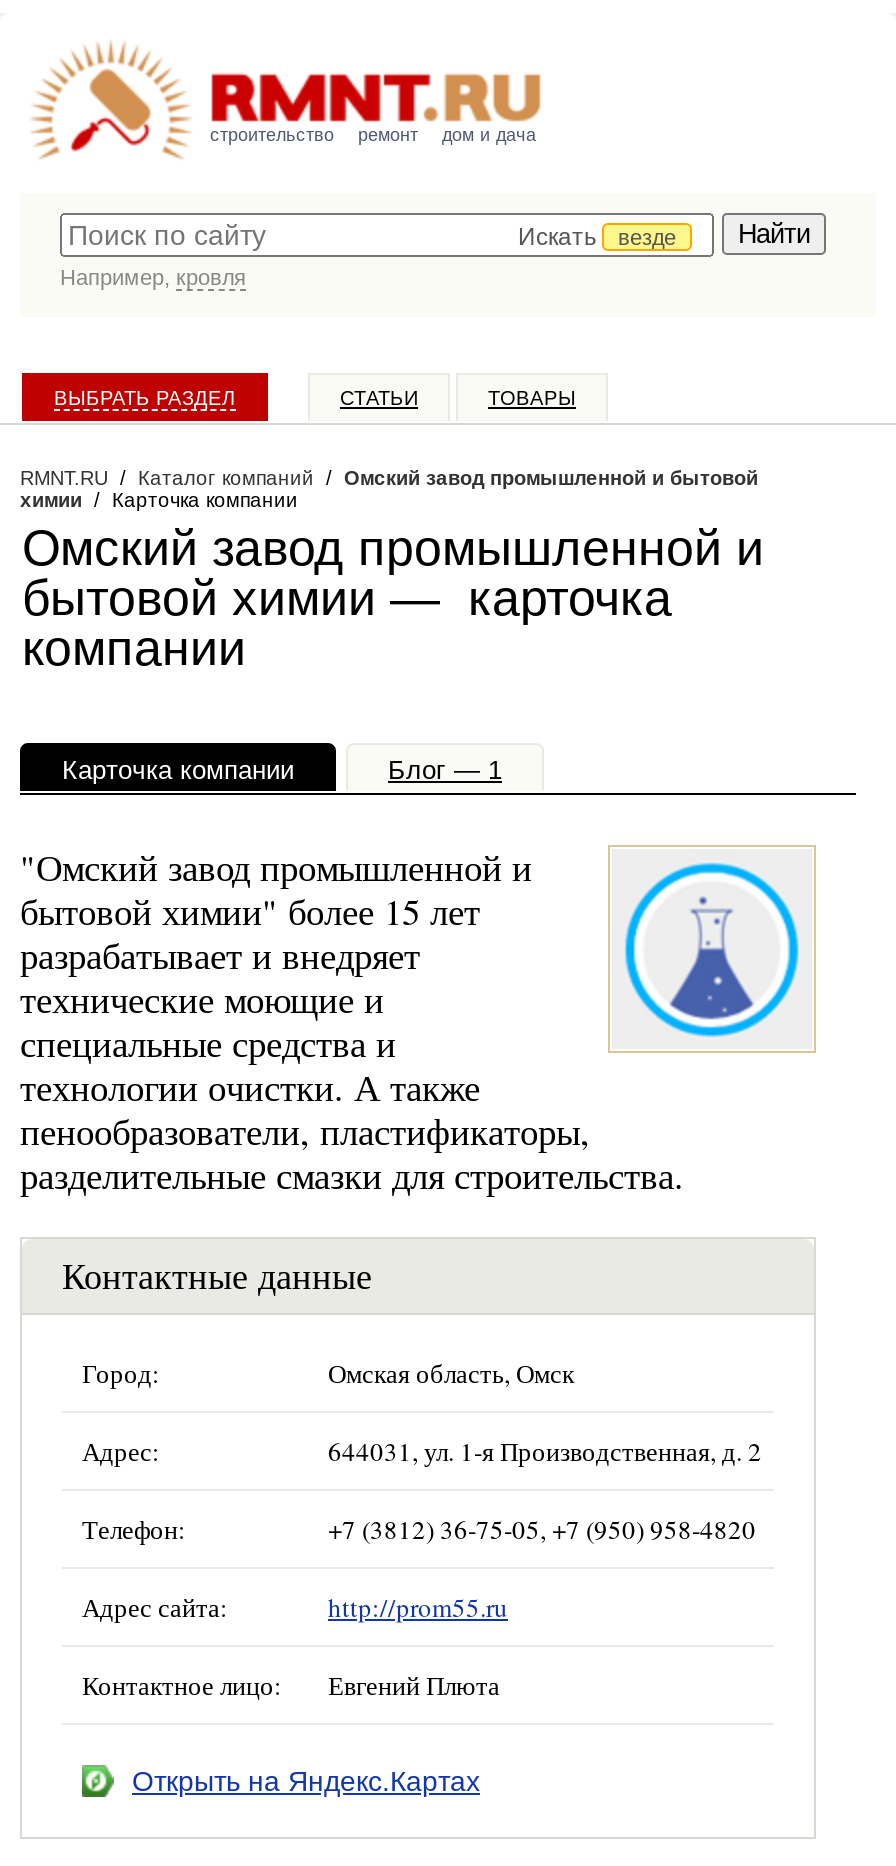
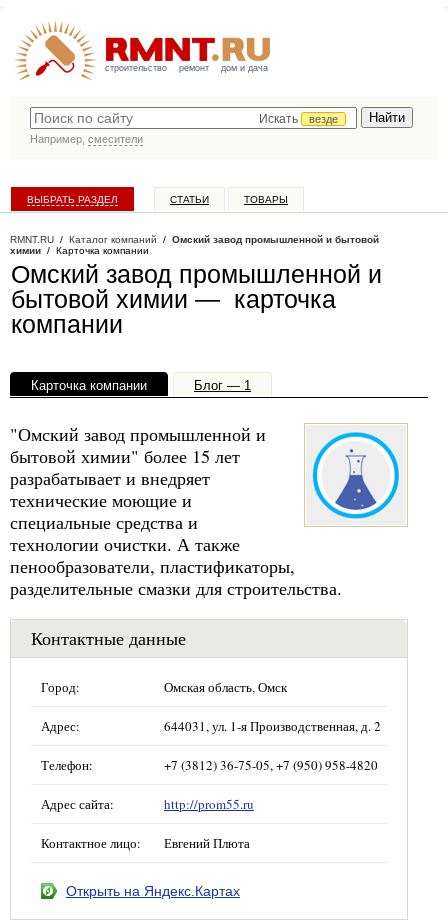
[60,265,246,289] Например, кровля -> [30,133,143,145] Например, смесители

